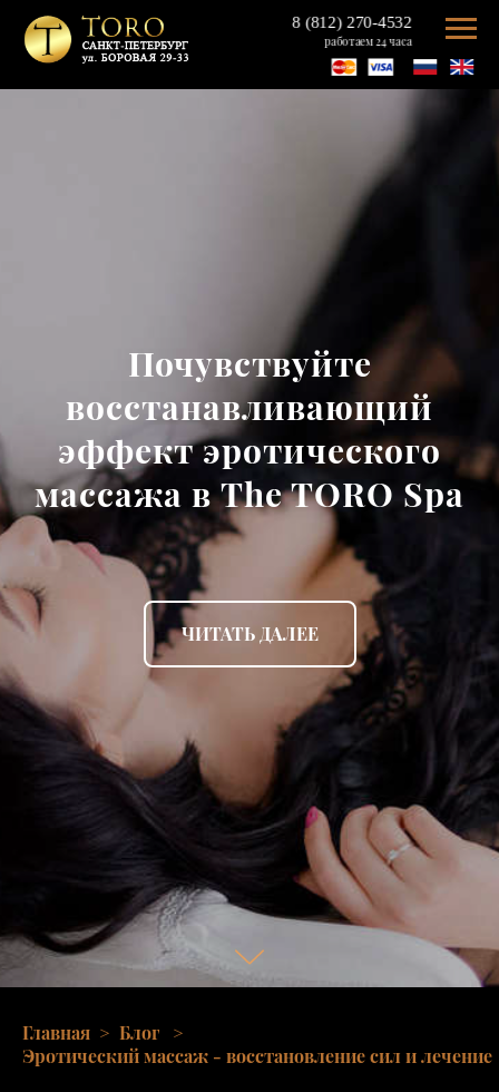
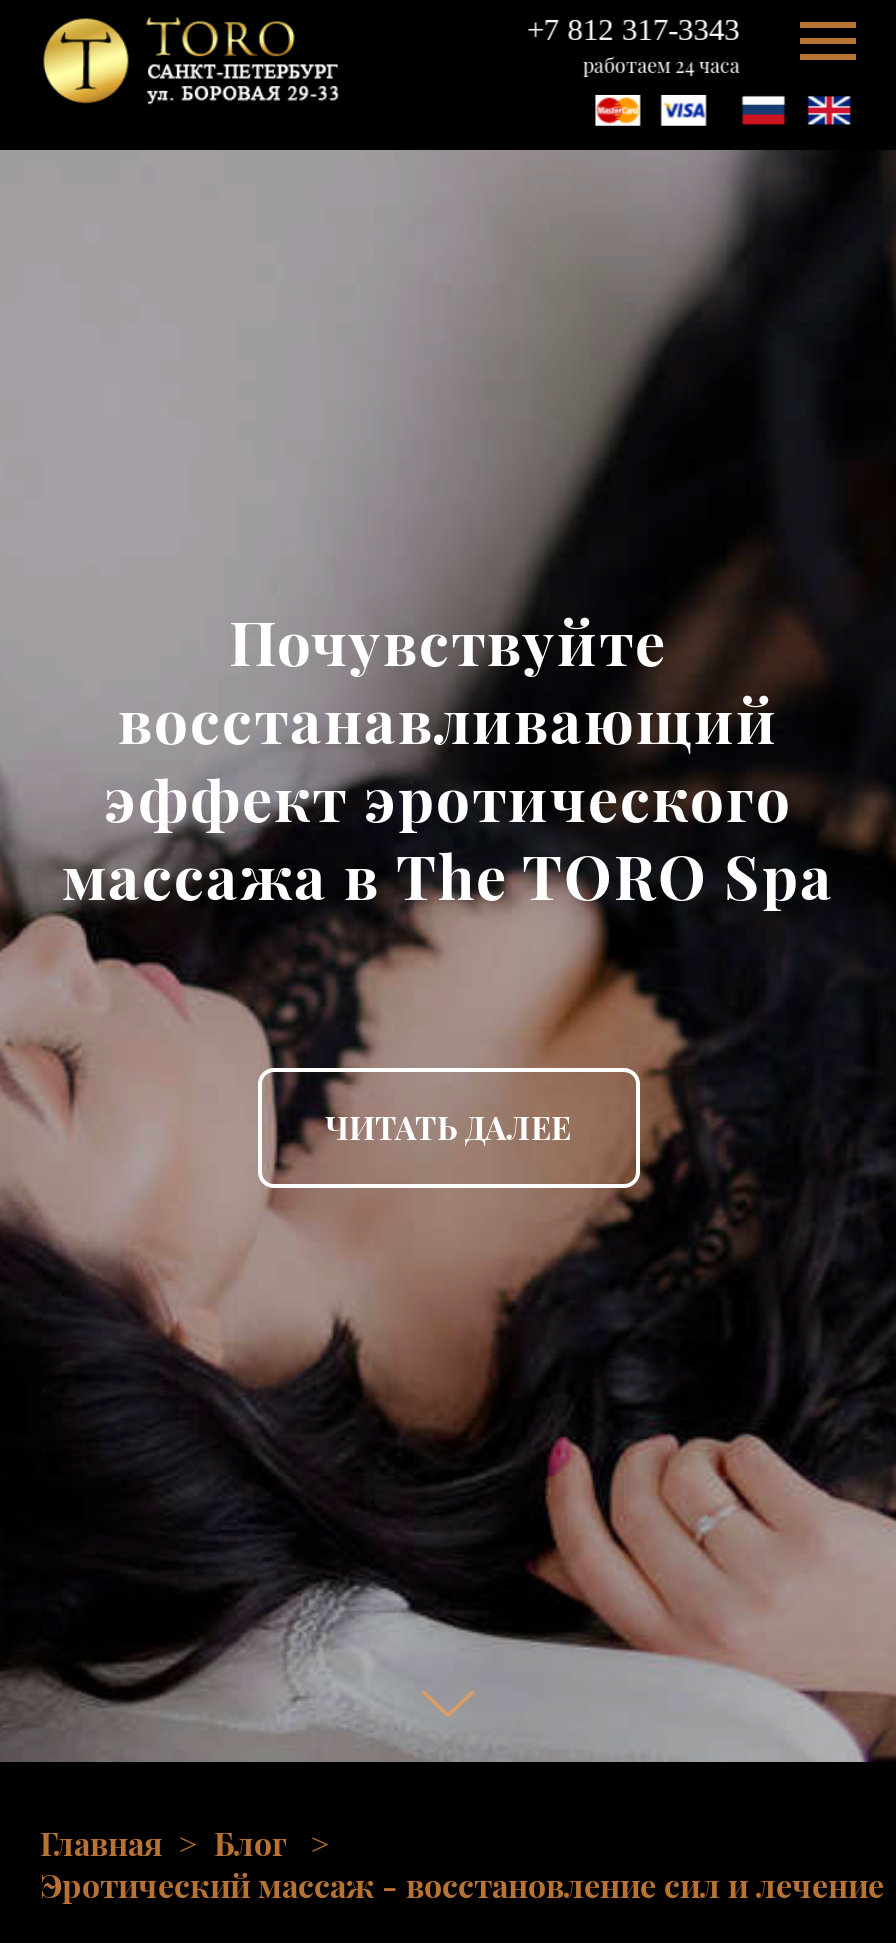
[292,12,412,32] 8 (812) 270-4532 -> [527,12,740,47] +7 812 317-3343

